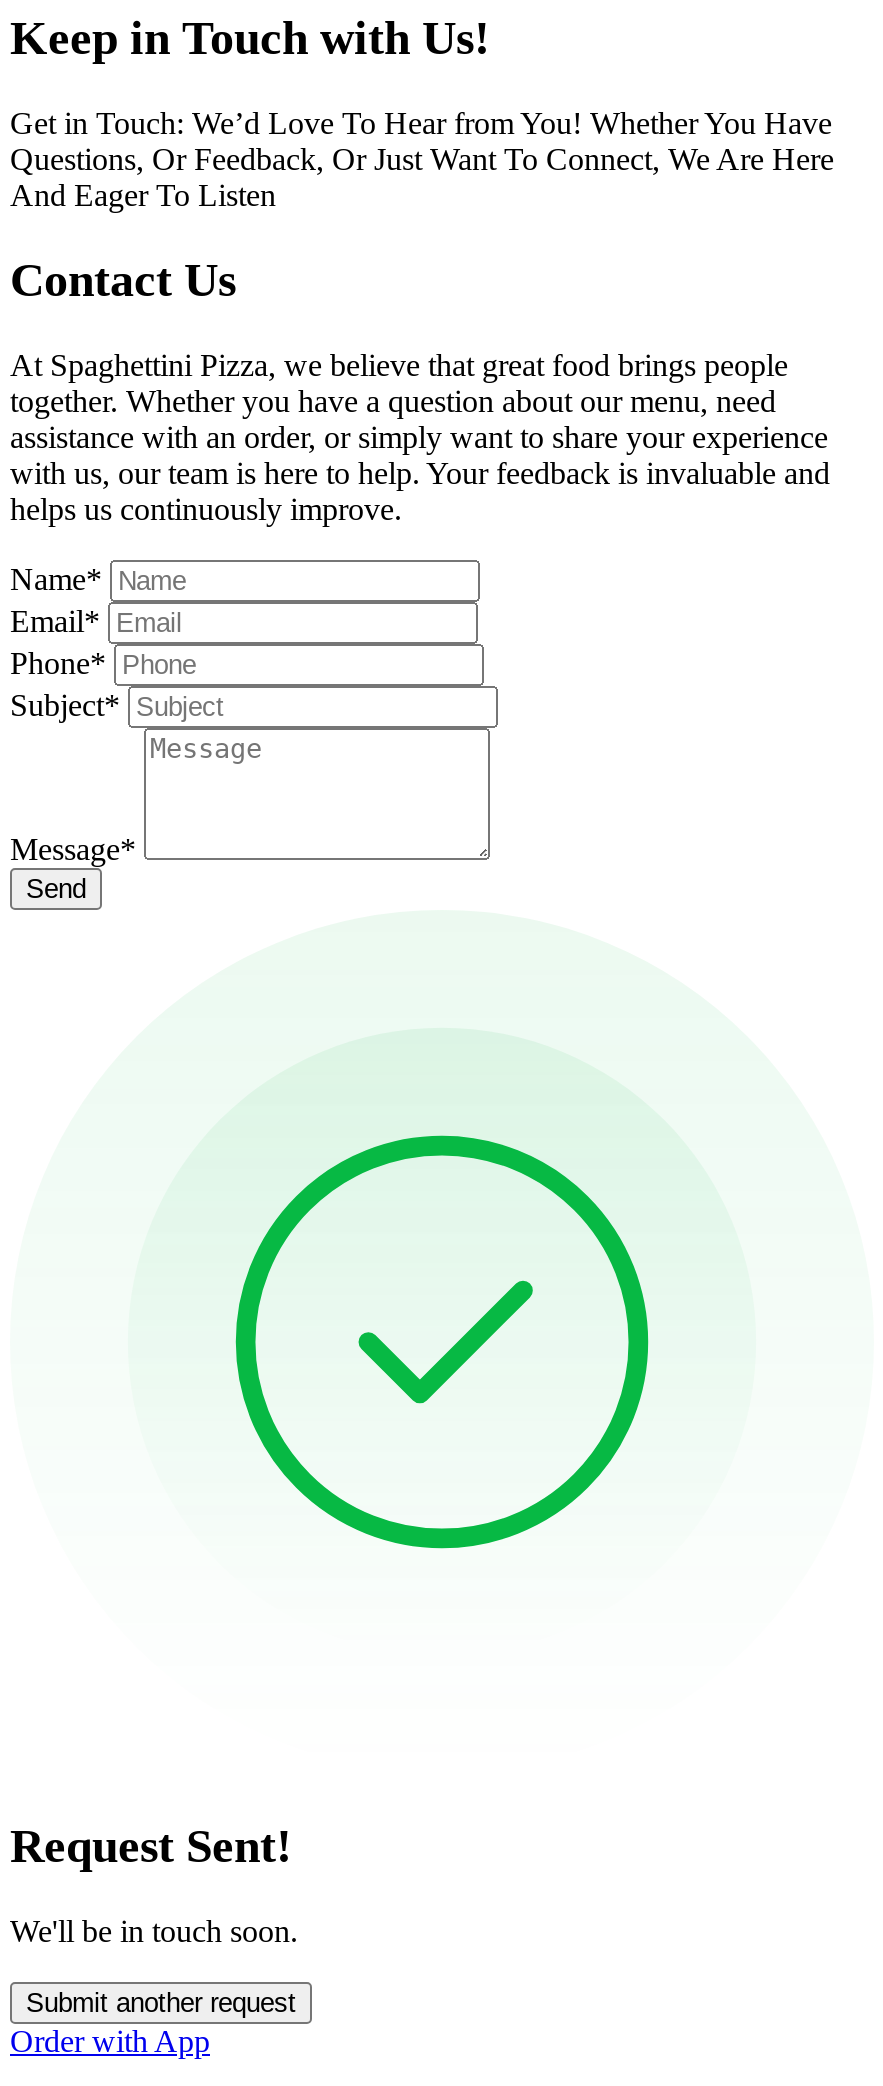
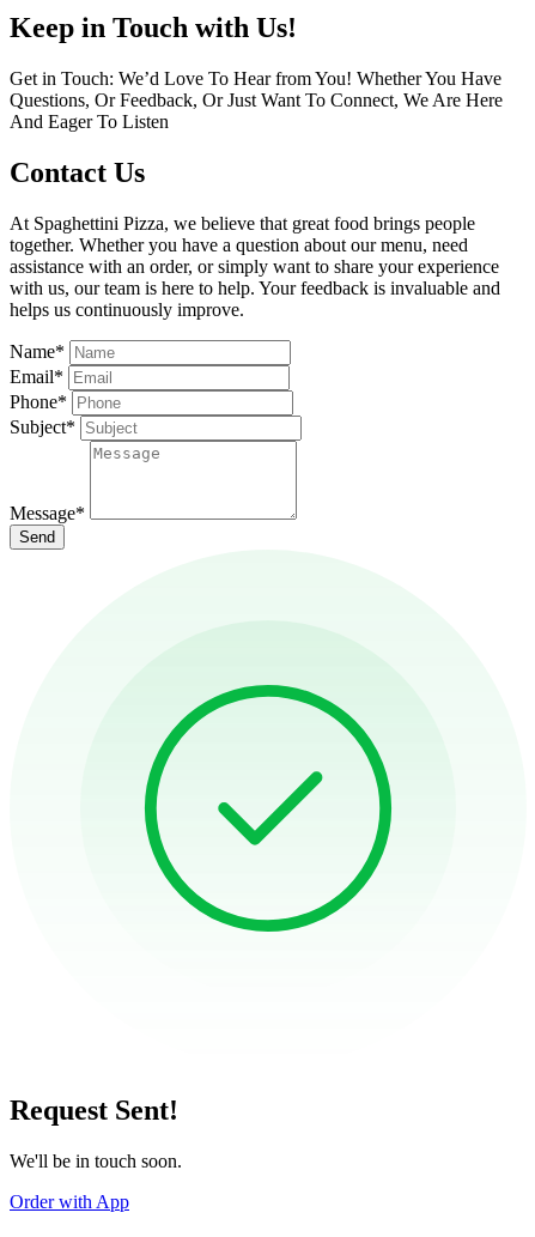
[26,1989,296,2019] Submit another request -> none

